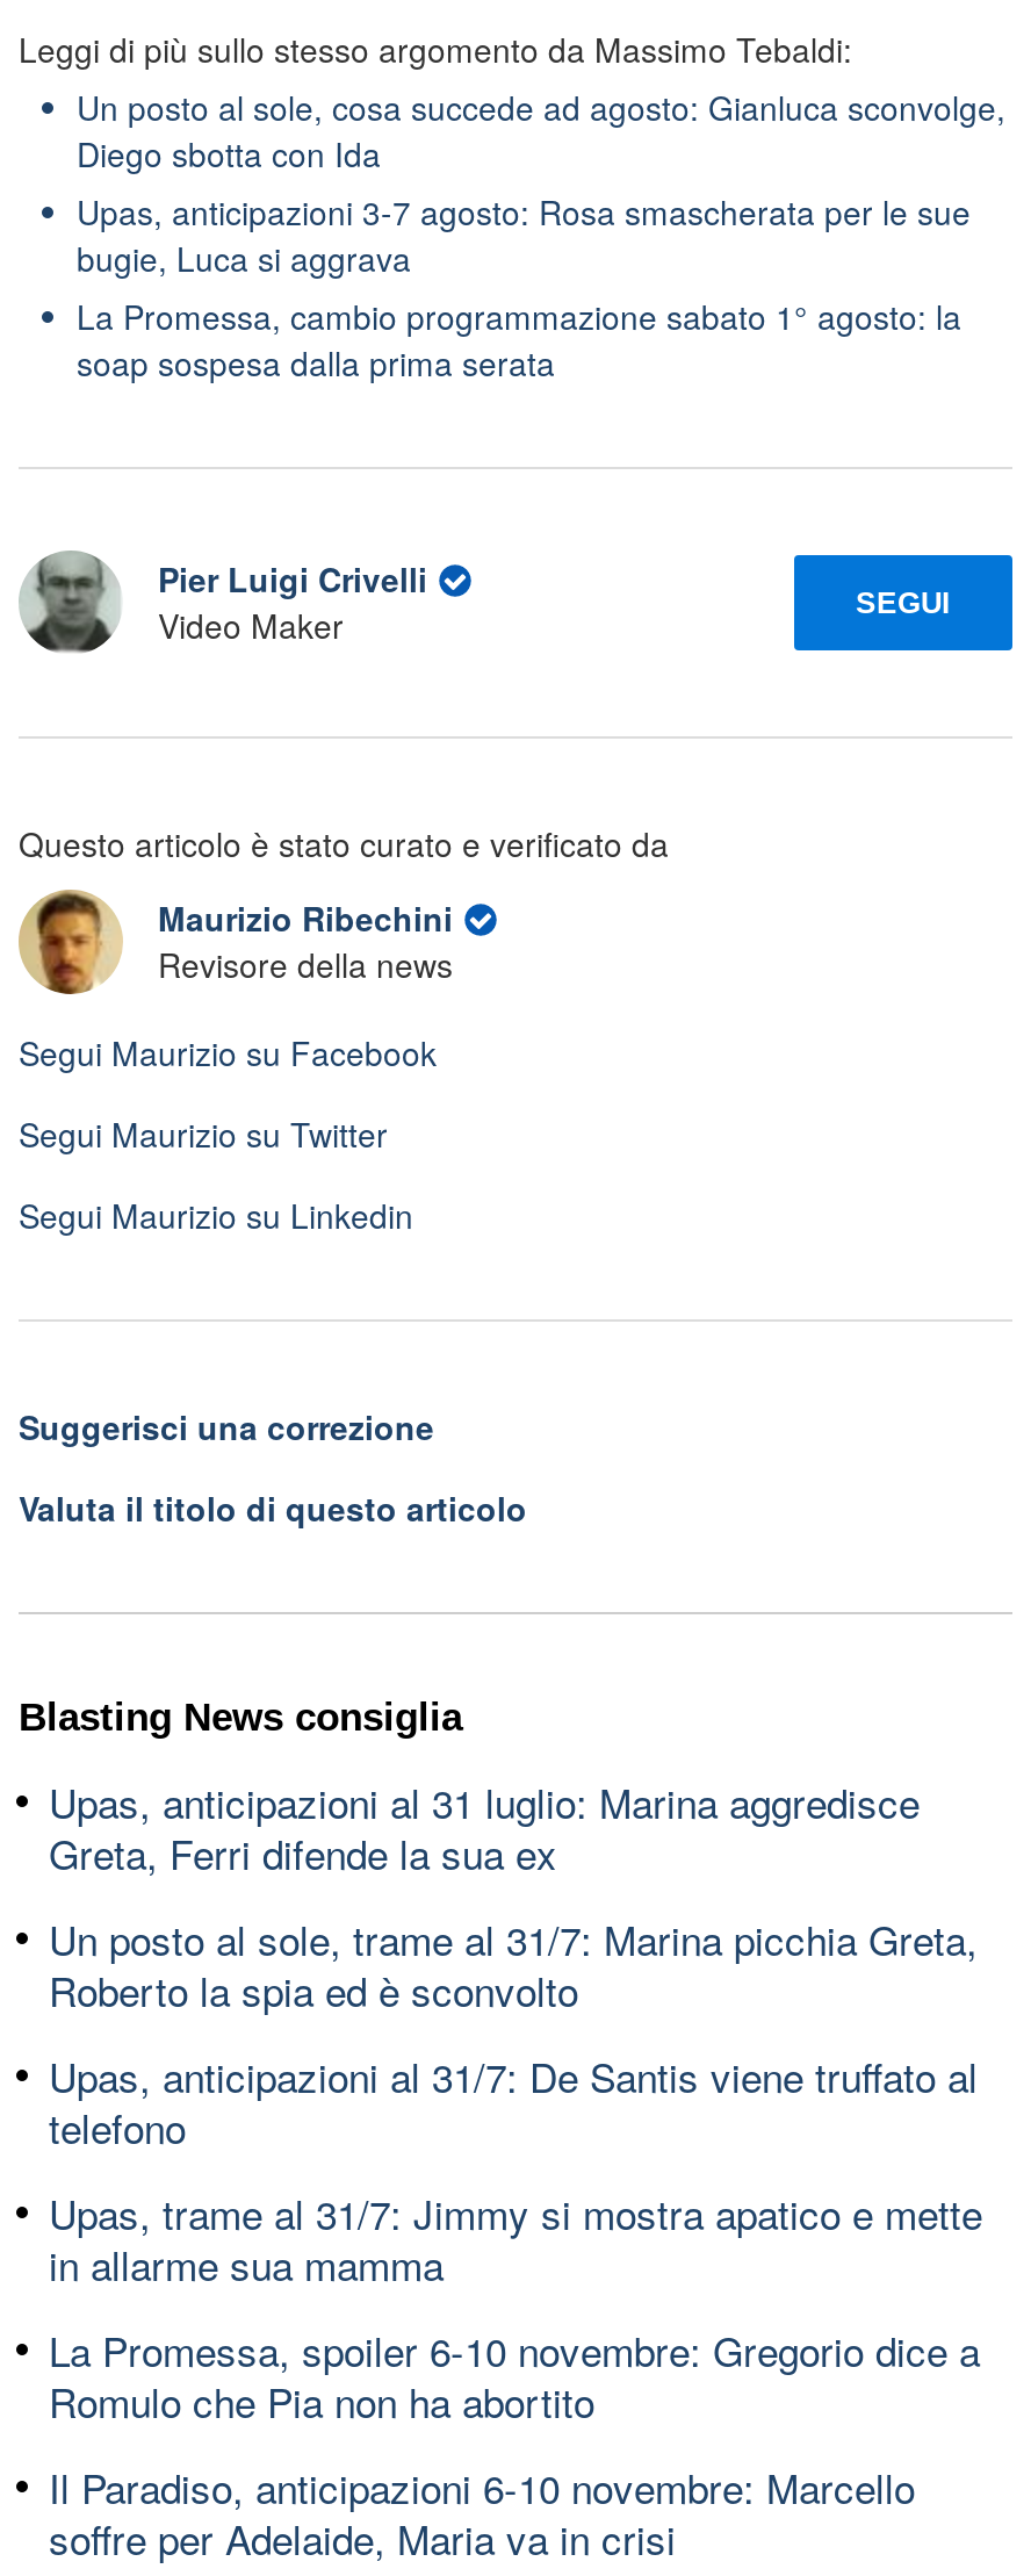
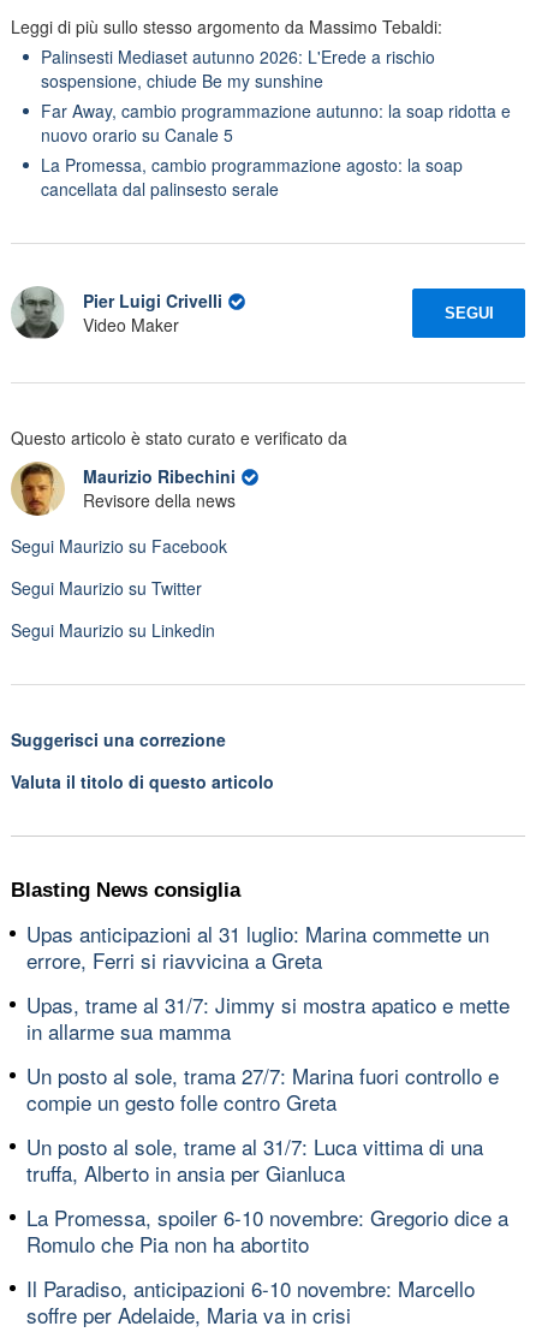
[77,82,1005,384] Un posto al sole, cosa succede ad agosto: Gianluca sconvolge, | Diego sbotta con Ida | Upas, anticipazioni 3-7 agosto: Rosa smascherata per le sue | bugie, Luca si aggrava | La Promessa, cambio programmazione sabato 1° agosto: la | soap sospesa dalla prima serata -> [41,44,511,200] Palinsesti Mediaset autunno 2026: L'Erede a rischio | sospensione, chiude Be my sunshine | Far Away, cambio programmazione autunno: la soap ridotta e | nuovo orario su Canale 5 | La Promessa, cambio programmazione agosto: la soap | cancellata dal palinsesto serale
[49,1771,978,2154] Upas, anticipazioni al 31 luglio: Marina aggredisce | Greta, Ferri difende la sua ex | Un posto al sole, trame al 31/7: Marina picchia Greta, | Roberto la spia ed è sconvolto | Upas, anticipazioni al 31/7: De Santis viene truffato al | telefono -> [26,918,489,974] Upas anticipazioni al 31 luglio: Marina commette un | errore, Ferri si riavvicina a Greta
moved [49,2182,982,2291] -> [26,989,510,1045]: Upas, trame al 31/7: Jimmy si mostra apatico e mette | in allarme sua mamma
none -> [26,1060,499,1187] Un posto al sole, trama 27/7: Marina fuori controllo e | compie un gesto folle contro Greta | Un posto al sole, trame al 31/7: Luca vittima di una | truffa, Alberto in ansia per Gianluca

